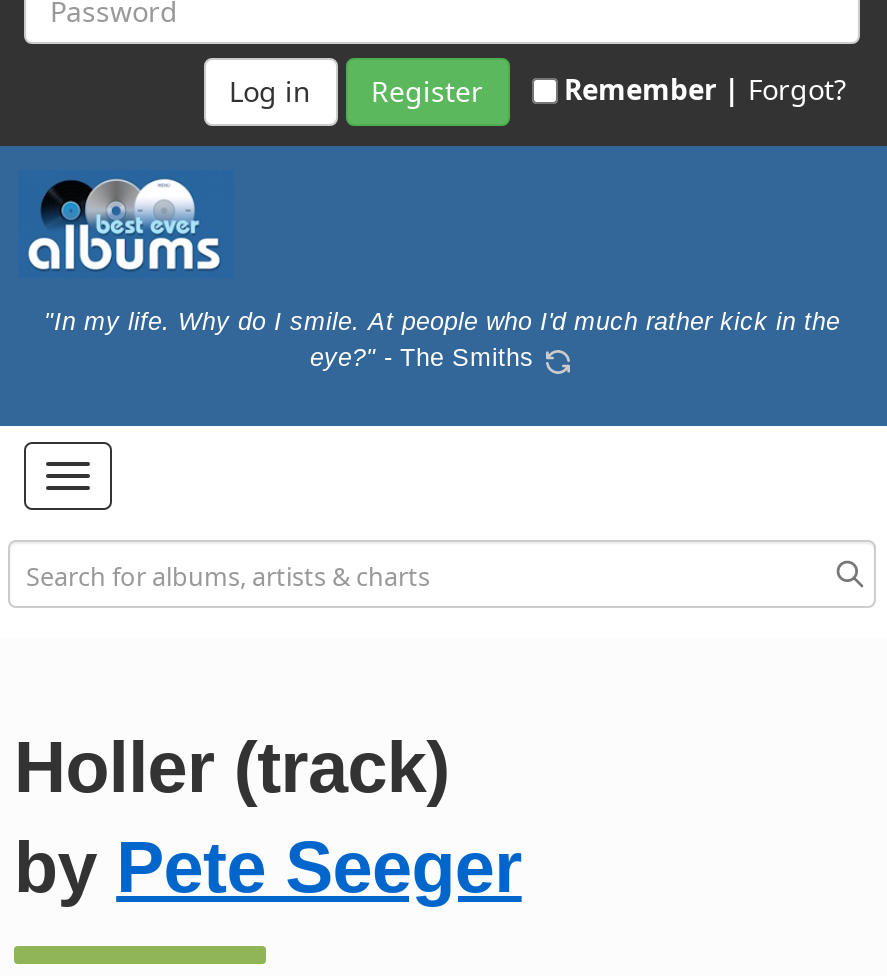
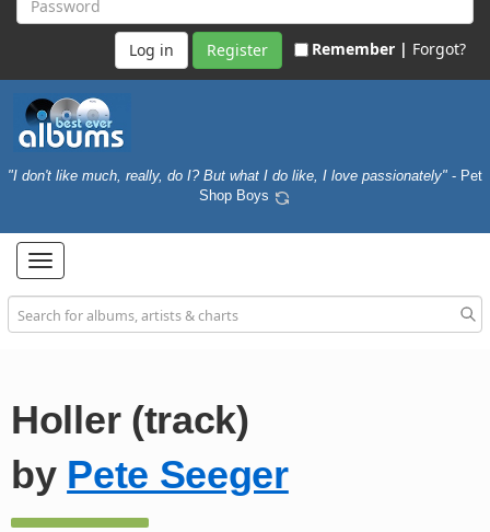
[44,307,840,371] "In my life. Why do I smile. At people who I'd much rather kick in the | eye?" - The Smiths -> [8,168,482,203] "I don't like much, really, do I? But what I do like, I love passionately" - Pet | Shop Boys

